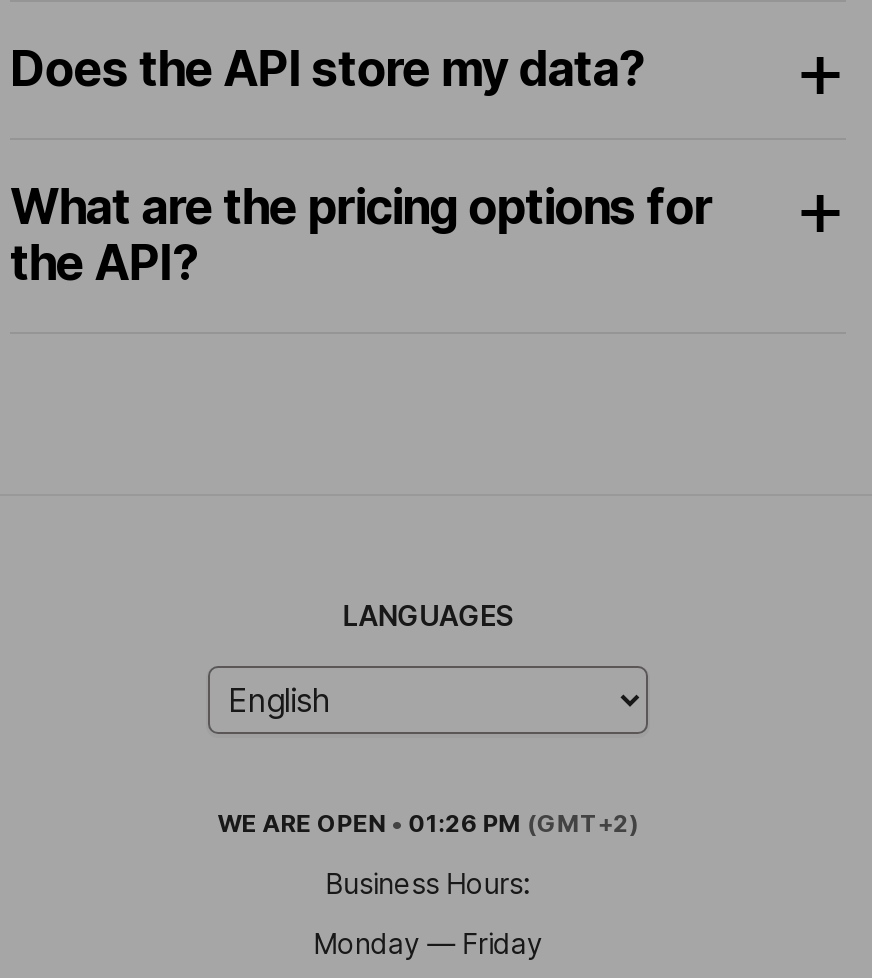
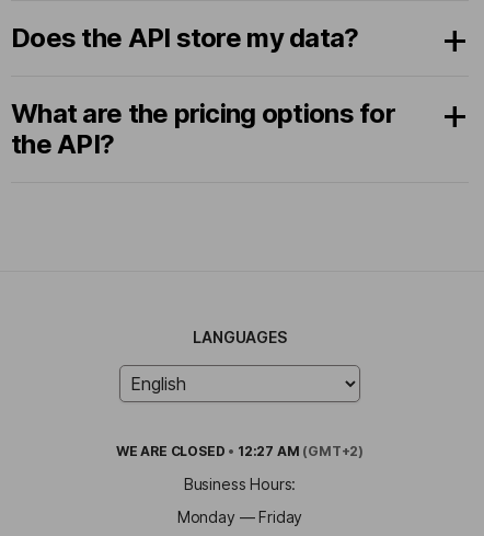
[217,807,639,837] WE ARE OPEN • 01:26 PM (GMT+2) -> [116,442,364,459] WE ARE CLOSED • 12:27 AM (GMT+2)

